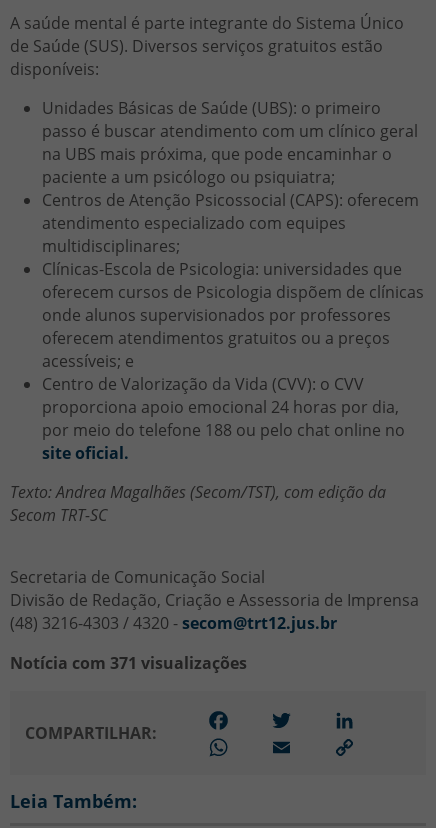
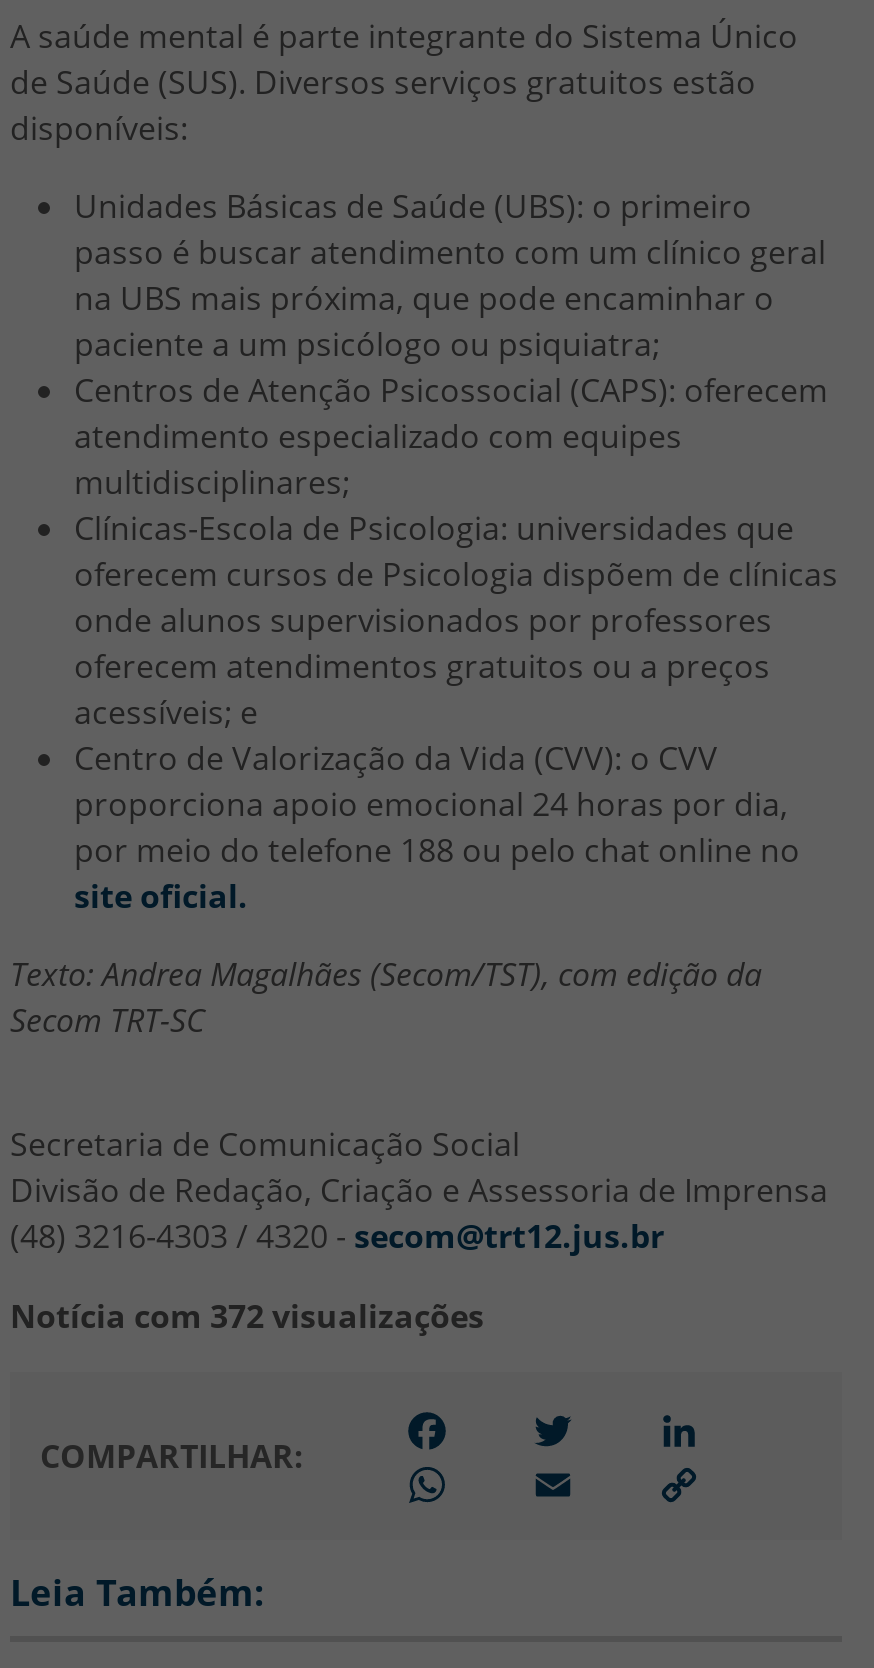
[10,652,247,674] Notícia com 371 visualizações -> [10,1294,484,1338] Notícia com 372 visualizações

